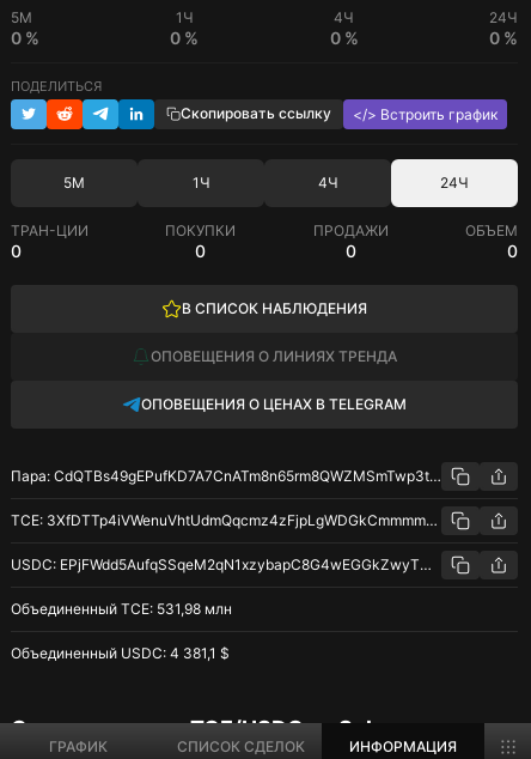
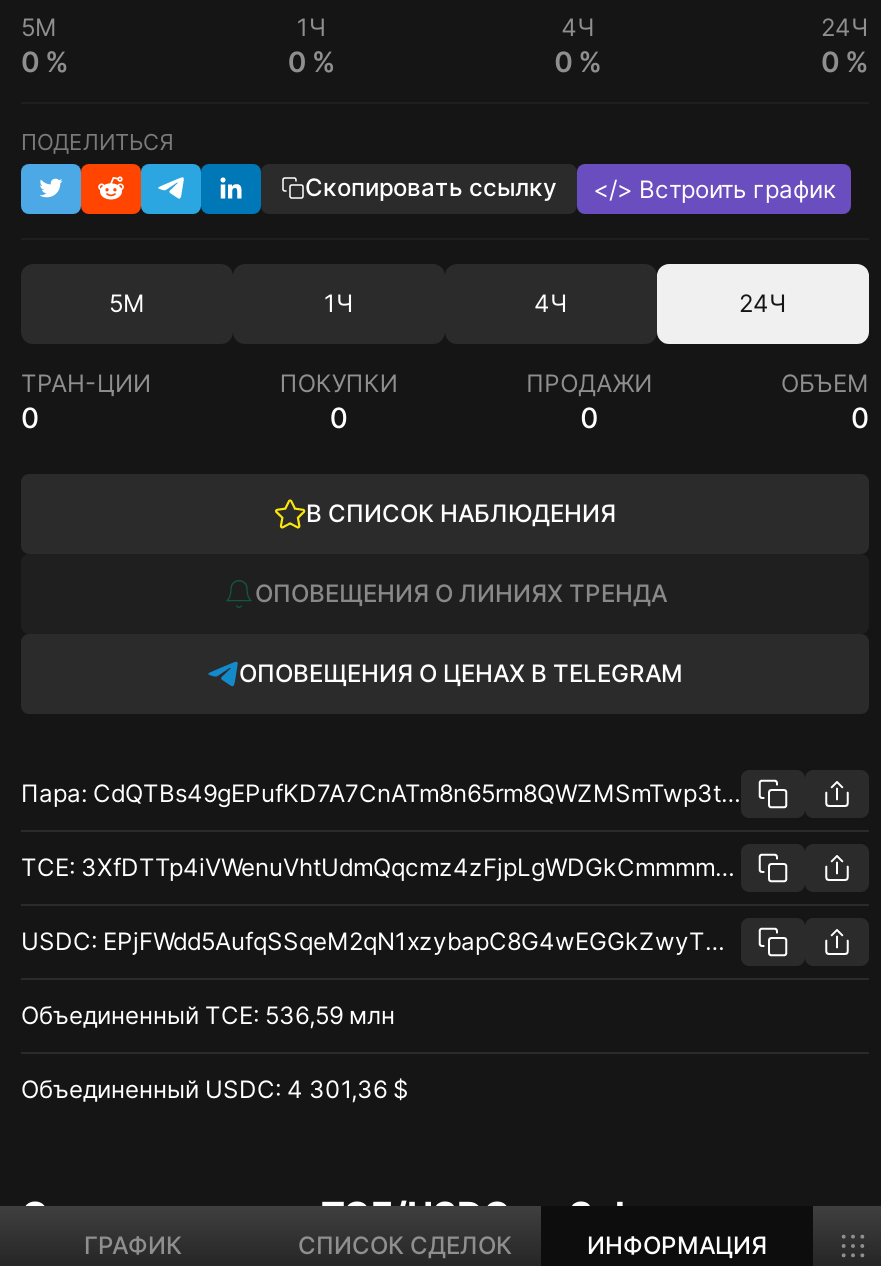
[11,600,232,617] Объединенный TCE: 531,98 млн -> [21,1000,395,1030] Объединенный TCE: 536,59 млн
[11,644,230,662] Объединенный USDC: 4 381,1 $ -> [21,1075,409,1105] Объединенный USDC: 4 301,36 $

